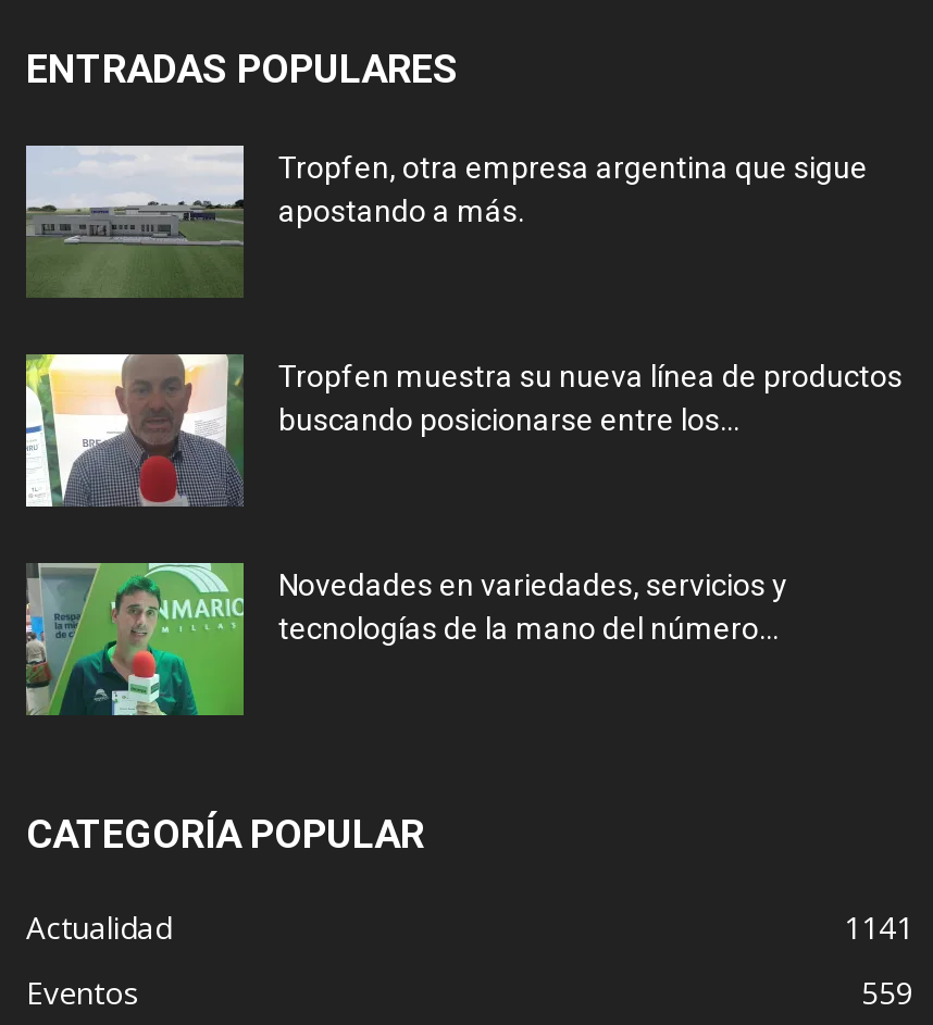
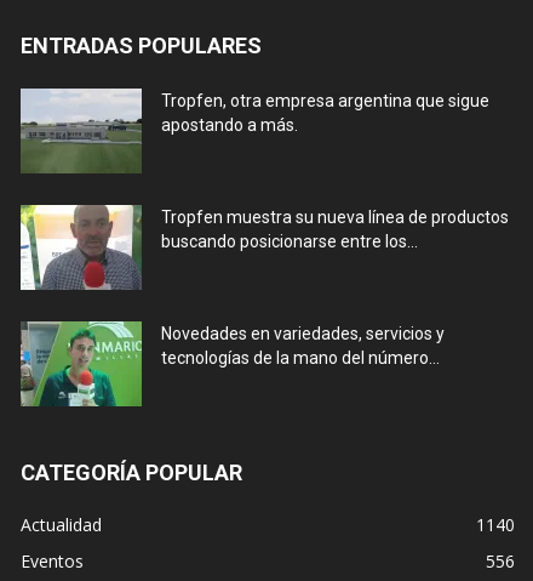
[844,906,913,947] 1141 -> [476,513,515,536] 1140
[861,971,913,1013] 559 -> [486,549,515,572] 556

